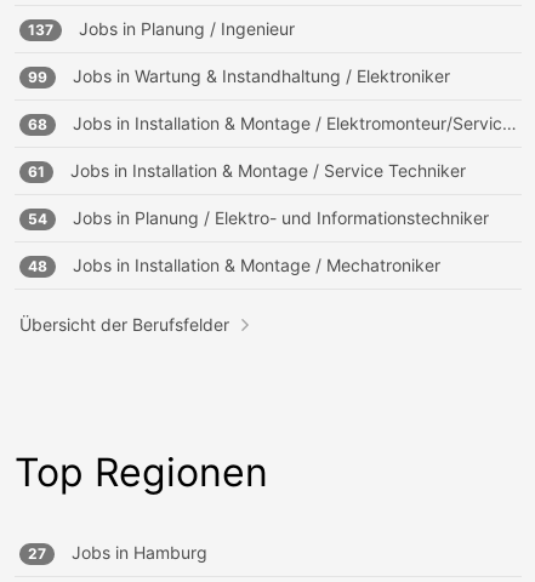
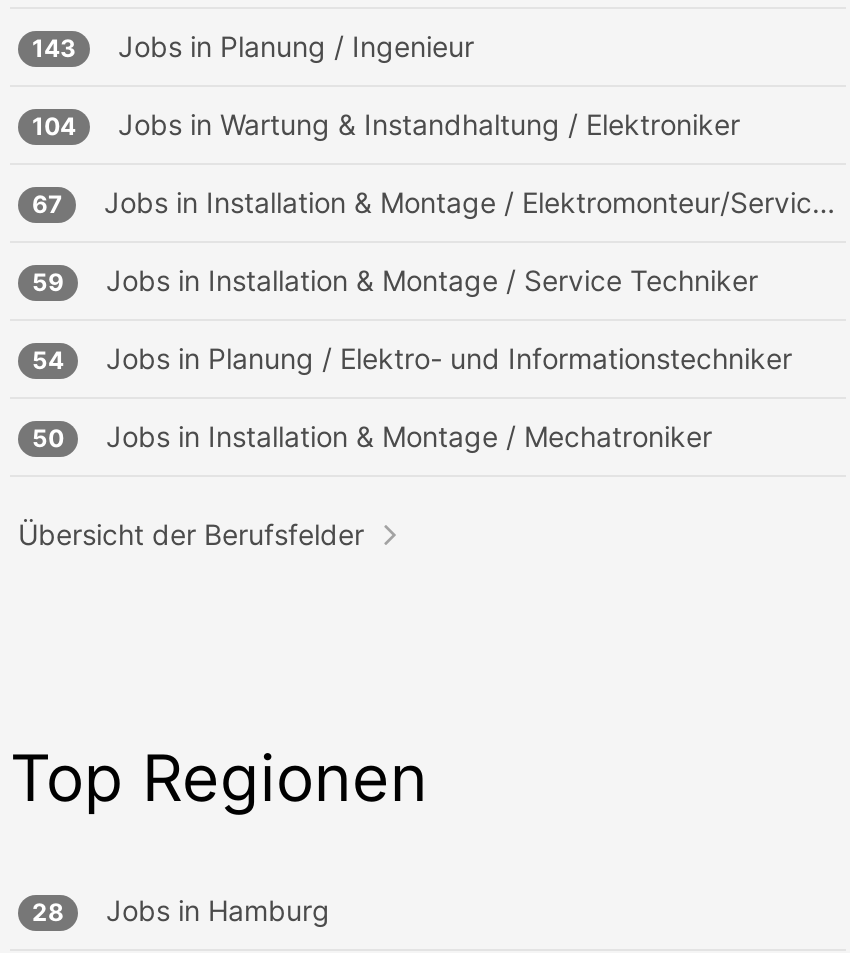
[28,18,295,39] 137 Jobs in Planung / Ingenieur -> [32,29,474,63] 143 Jobs in Planung / Ingenieur
[28,65,450,86] 99 Jobs in Wartung & Instandhaltung / Elektroniker -> [32,107,740,141] 104 Jobs in Wartung & Instandhaltung / Elektroniker
[28,115,47,134] 68 -> [32,189,62,219] 67
[28,160,466,181] 61 Jobs in Installation & Montage / Service Techniker -> [32,263,758,297] 59 Jobs in Installation & Montage / Service Techniker
[28,255,440,275] 48 Jobs in Installation & Montage / Mechatroniker -> [32,419,712,453] 50 Jobs in Installation & Montage / Mechatroniker
[28,542,207,563] 27 Jobs in Hamburg -> [32,893,330,927] 28 Jobs in Hamburg

